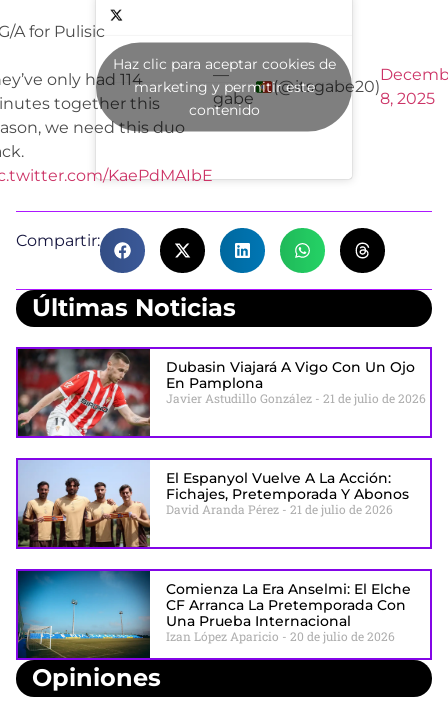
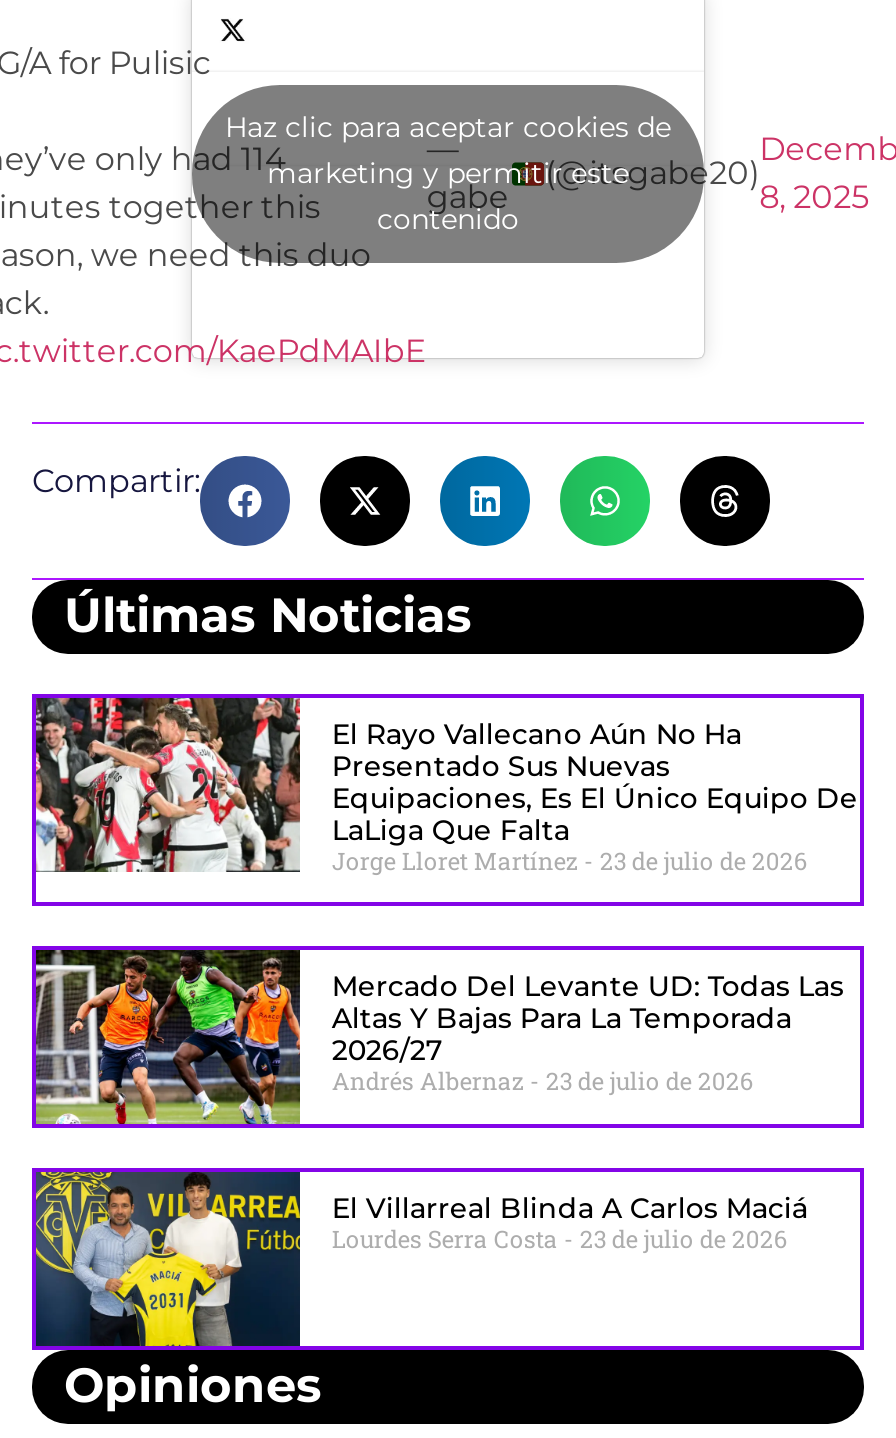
[17,348,426,437] [image] | Dubasin Viajará A Vigo Con Un Ojo | En Pamplona | Javier Astudillo González 21 de julio de 2026 -> [34,696,858,902] [image] | El Rayo Vallecano Aún No Ha | Presentado Sus Nuevas | Equipaciones, Es El Único Equipo De | LaLiga Que Falta | Jorge Lloret Martínez 23 de julio de 2026
[17,460,409,548] [image] | El Espanyol Vuelve A La Acción: | Fichajes, Pretemporada Y Abonos | David Aranda Pérez 21 de julio de 2026 -> [34,948,844,1126] [image] | Mercado Del Levante UD: Todas Las | Altas Y Bajas Para La Temporada | 2026/27 | Andrés Albernaz 23 de julio de 2026
[17,570,411,658] [image] | Comienza La Era Anselmi: El Elche | CF Arranca La Pretemporada Con | Una Prueba Internacional | Izan López Aparicio 20 de julio de 2026 -> [34,1170,808,1348] [image] | El Villarreal Blinda A Carlos Maciá | Lourdes Serra Costa 23 de julio de 2026

